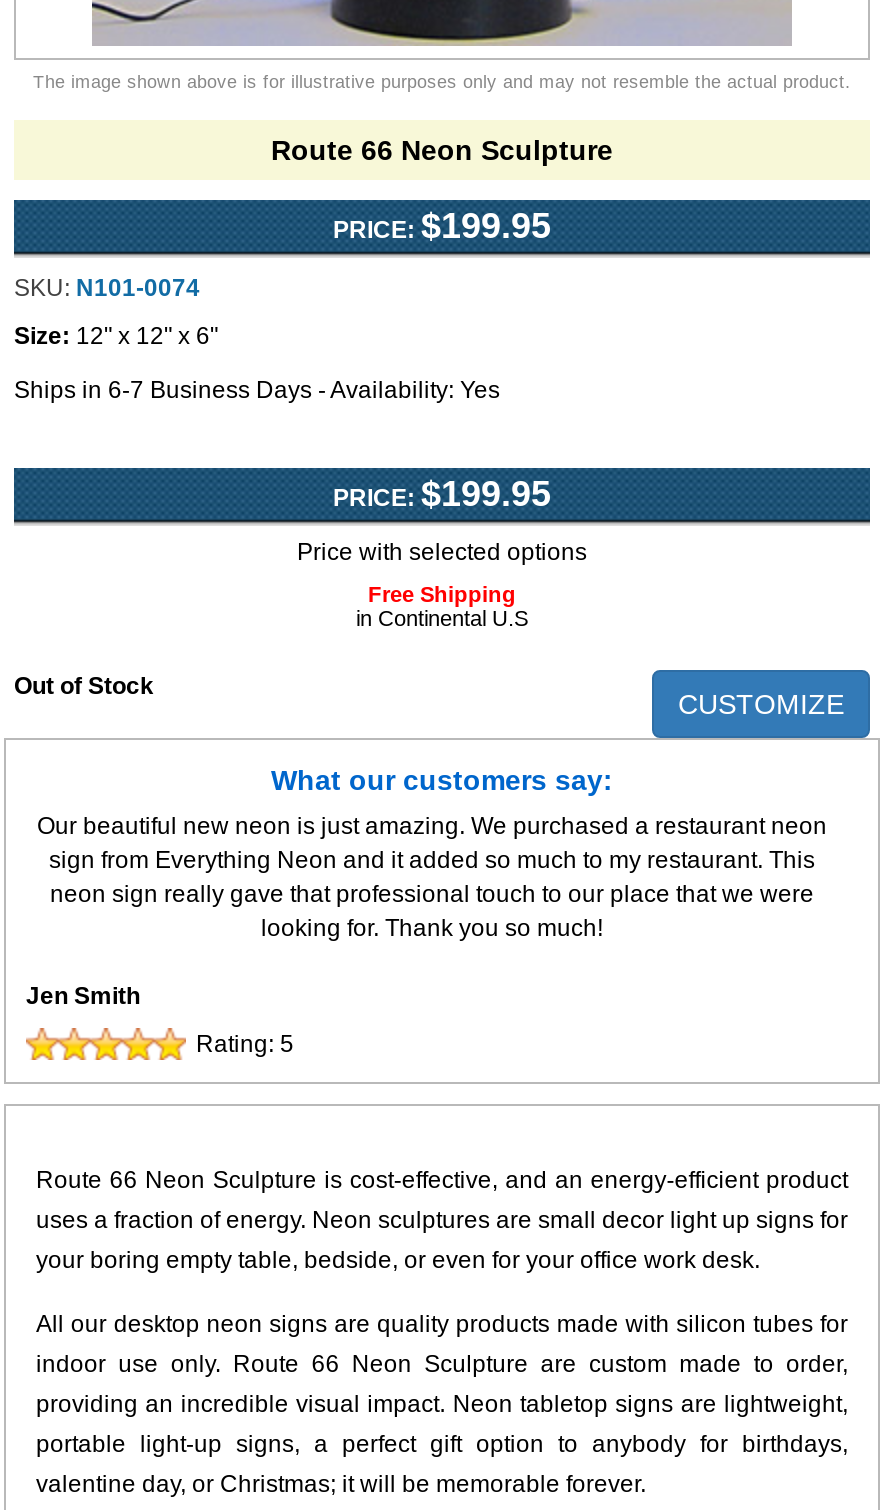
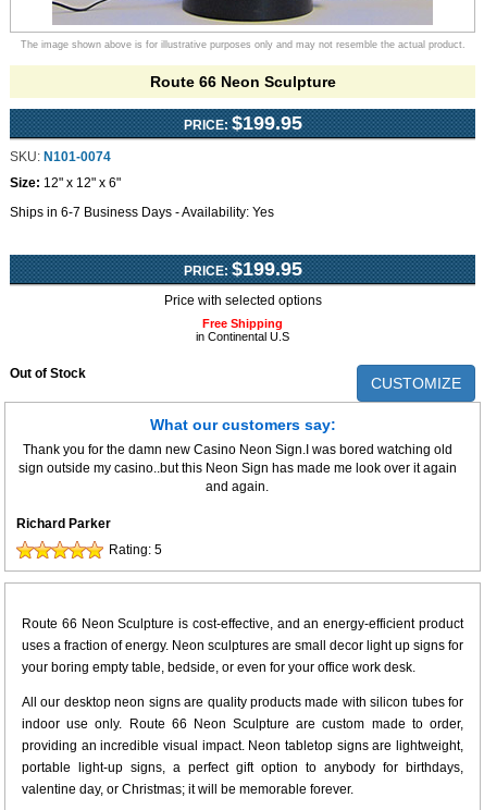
[37,812,827,942] Our beautiful new neon is just amazing. We purchased a restaurant neon | sign from Everything Neon and it added so much to my restaurant. This | neon sign really gave that professional touch to our place that we were | looking for. Thank you so much! -> [18,442,456,494] Thank you for the damn new Casino Neon Sign.I was bored watching old | sign outside my casino..but this Neon Sign has made me look over it again | and again.
[26,982,140,1010] Jen Smith -> [16,516,111,531] Richard Parker

